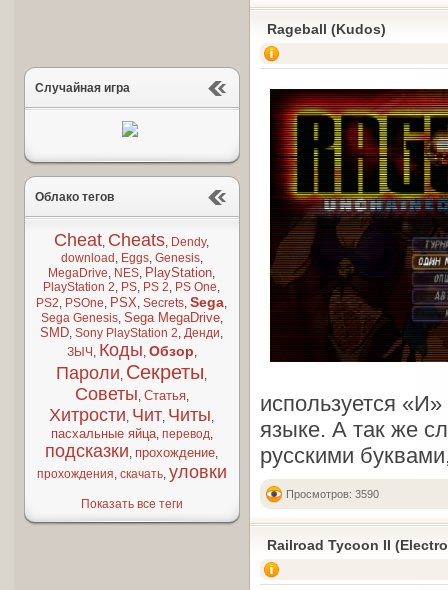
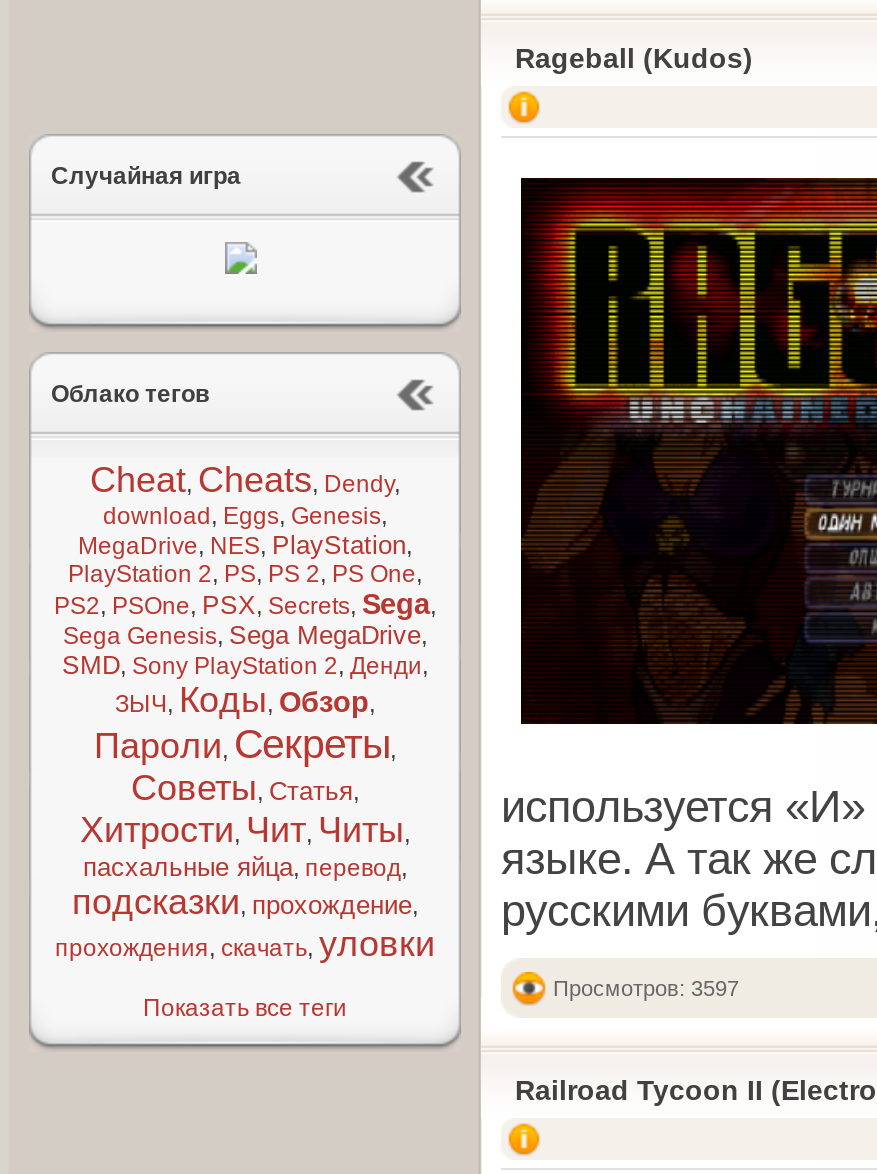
[286,488,379,500] Просмотров: 3590 -> [553,976,739,1000] Просмотров: 3597

